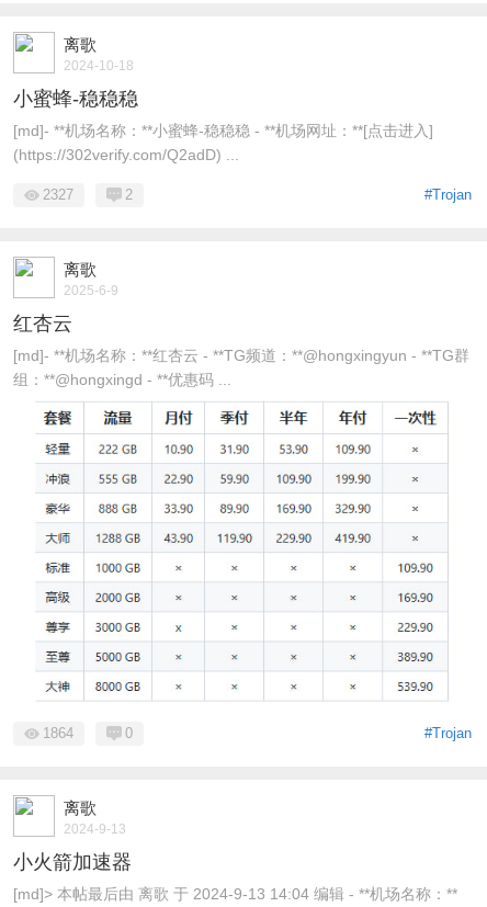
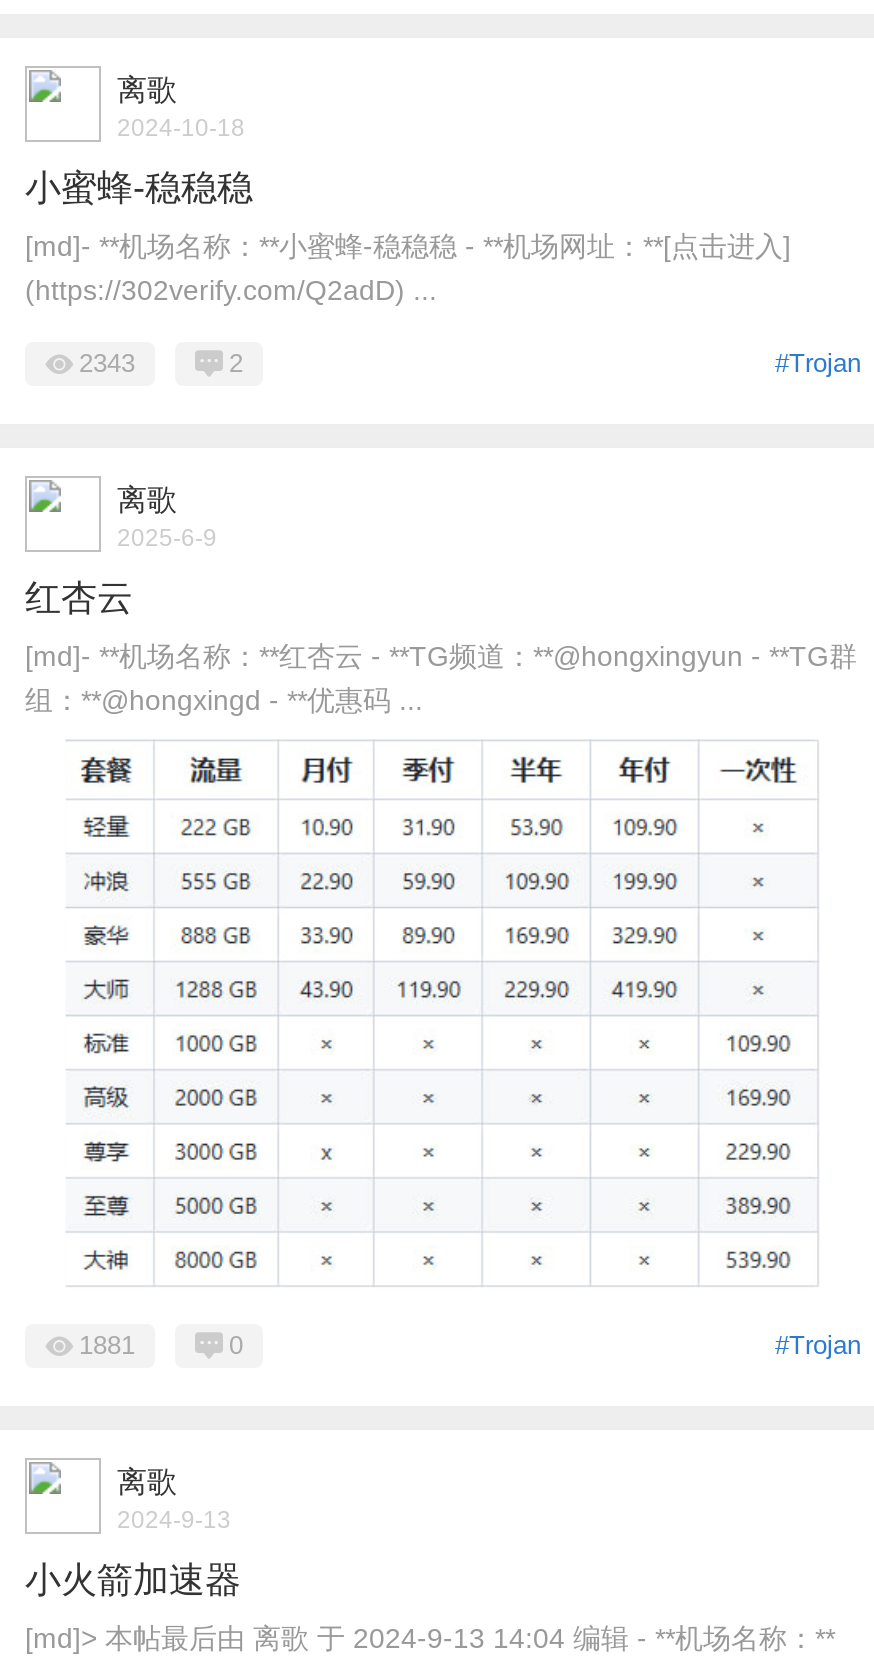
[43,186,73,203] 2327 -> [79,348,135,378] 2343
[43,725,73,741] 1864 -> [79,1330,135,1360] 1881

